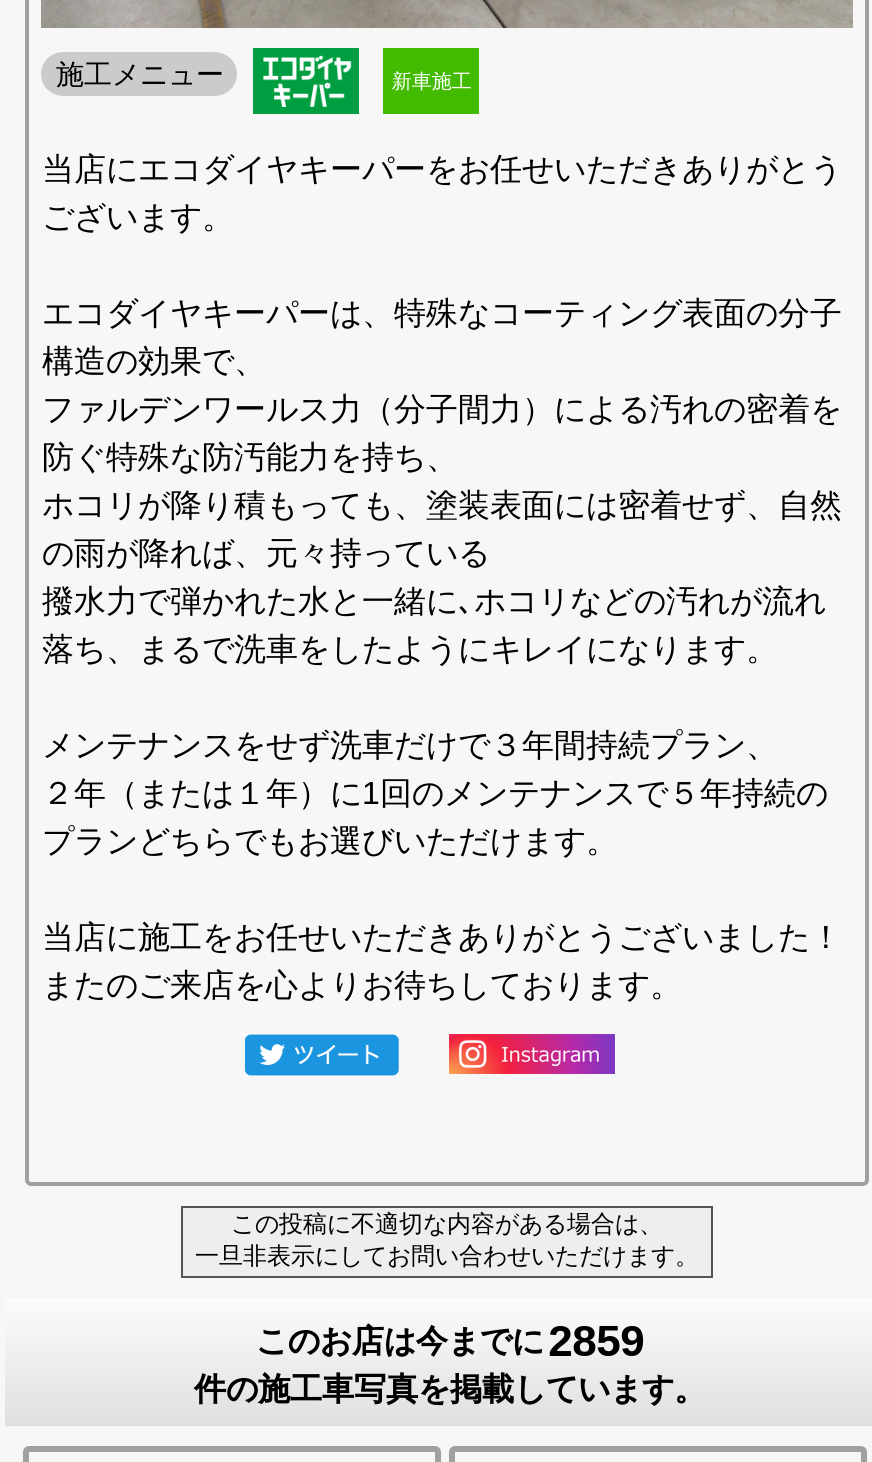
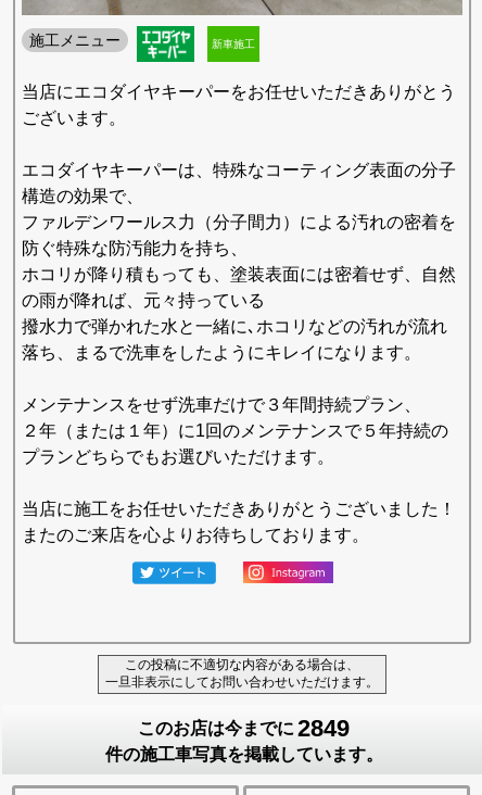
[256,1316,644,1366] このお店は今までに 2859 -> [138,714,349,742] このお店は今までに 2849

